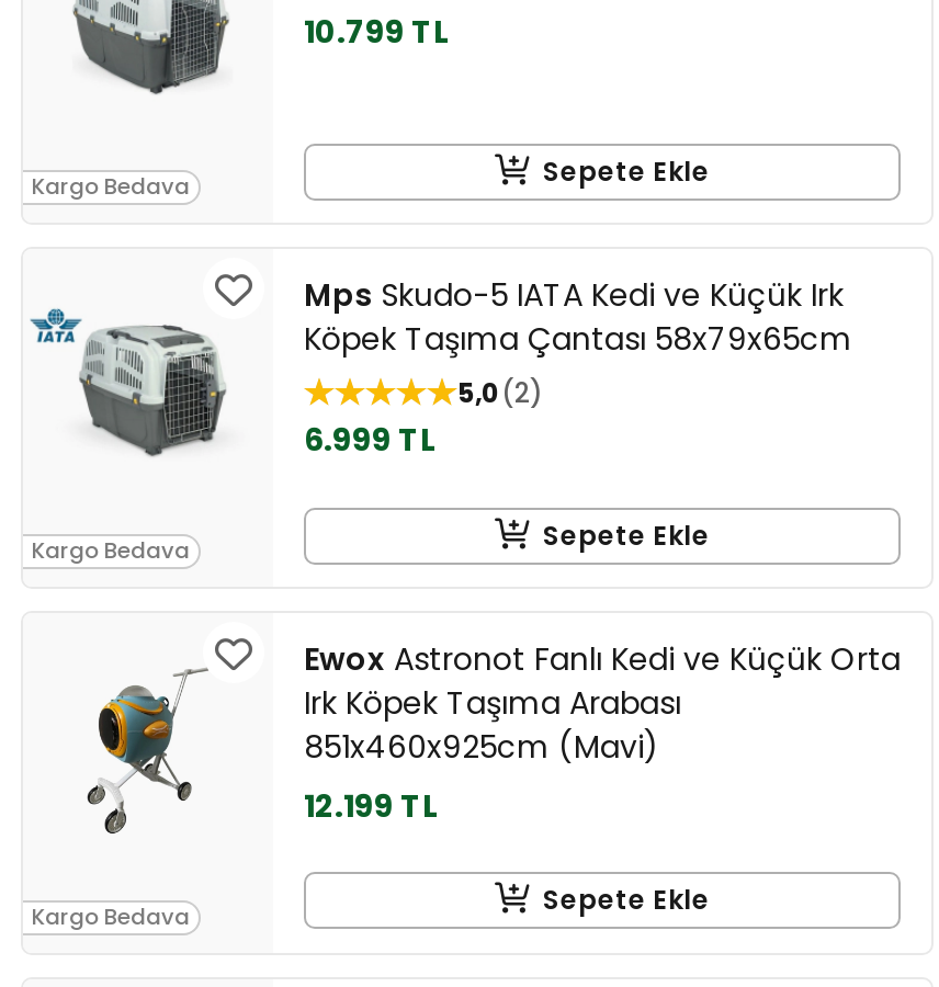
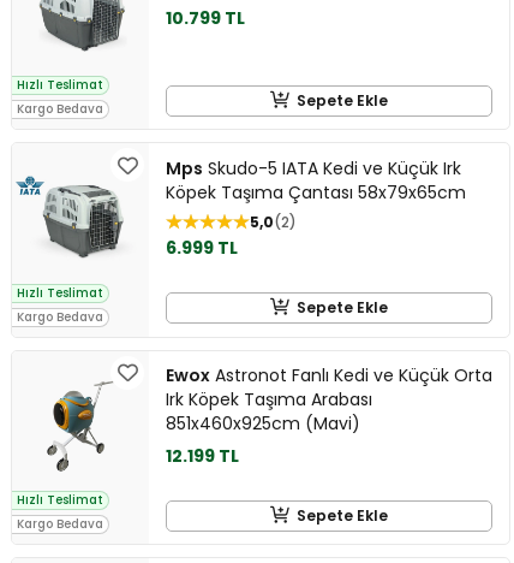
none -> [17,78,103,93] Hızlı Teslimat
none -> [17,285,103,301] Hızlı Teslimat
none -> [17,492,103,508] Hızlı Teslimat

